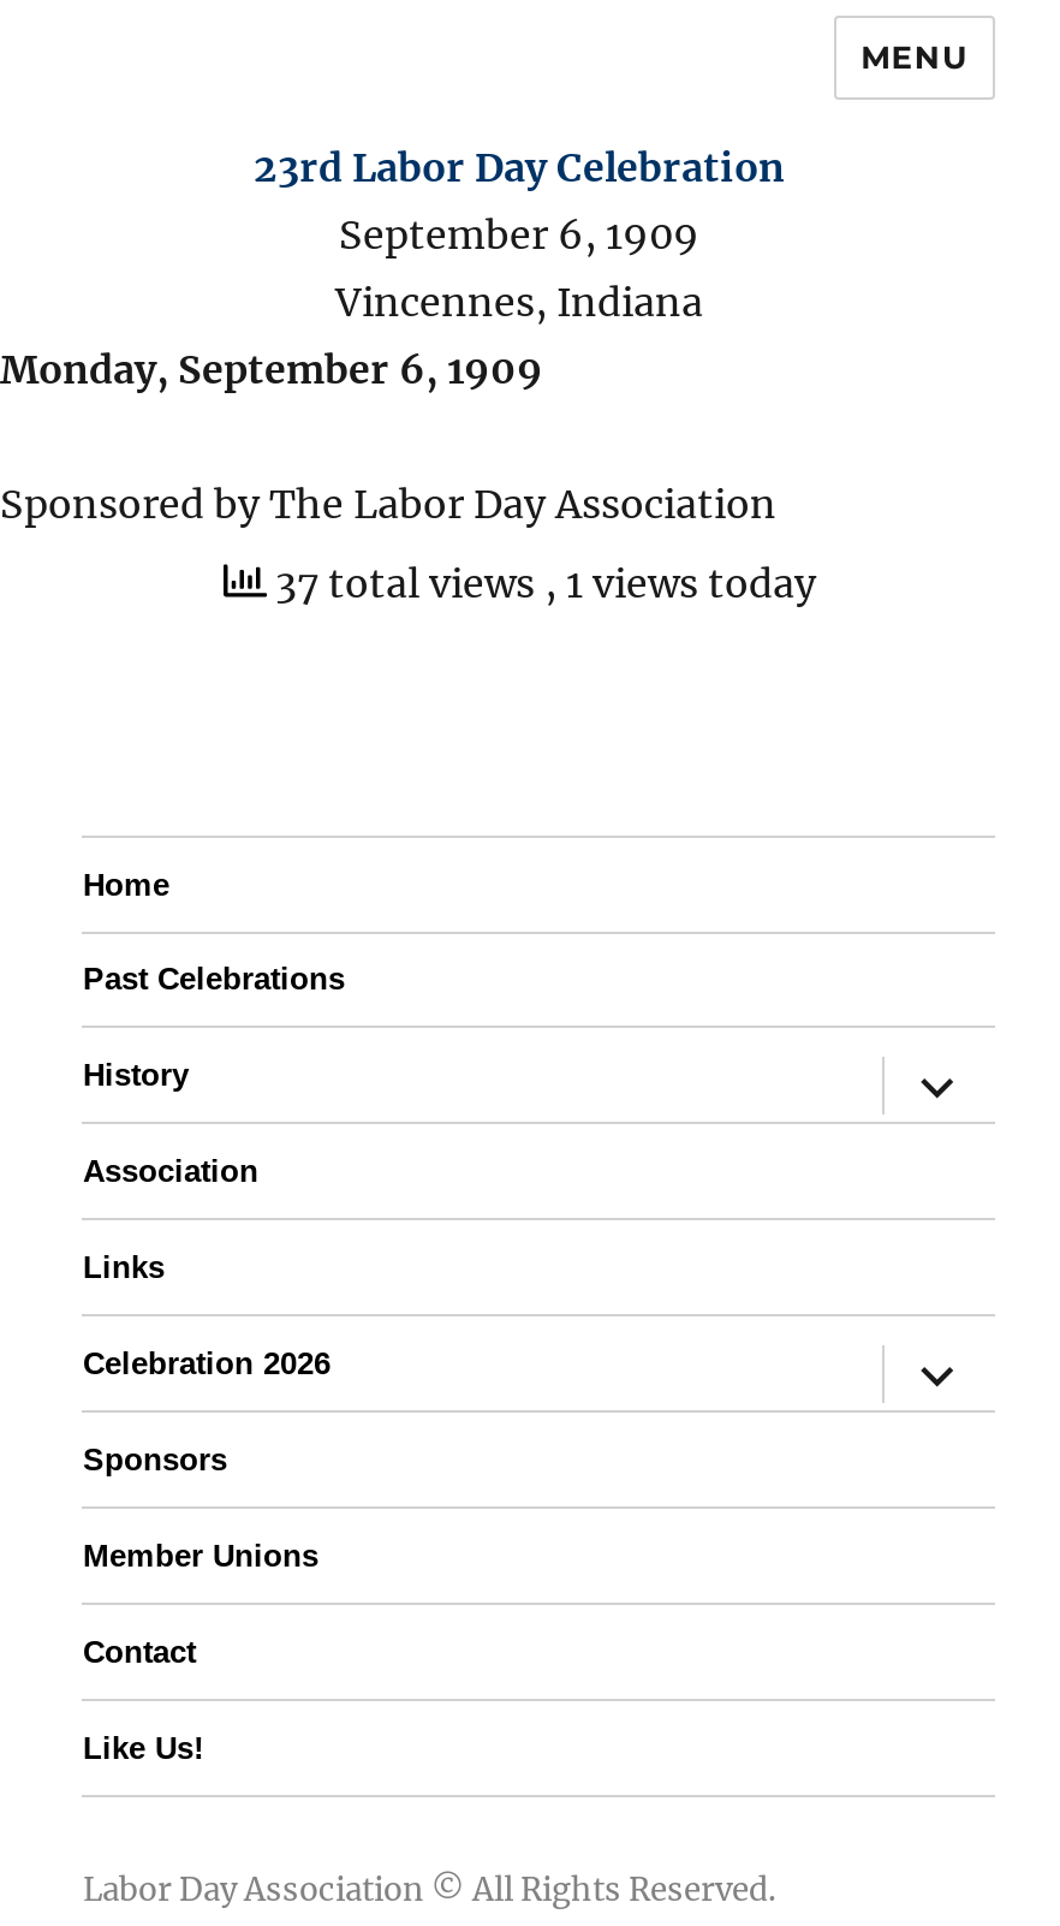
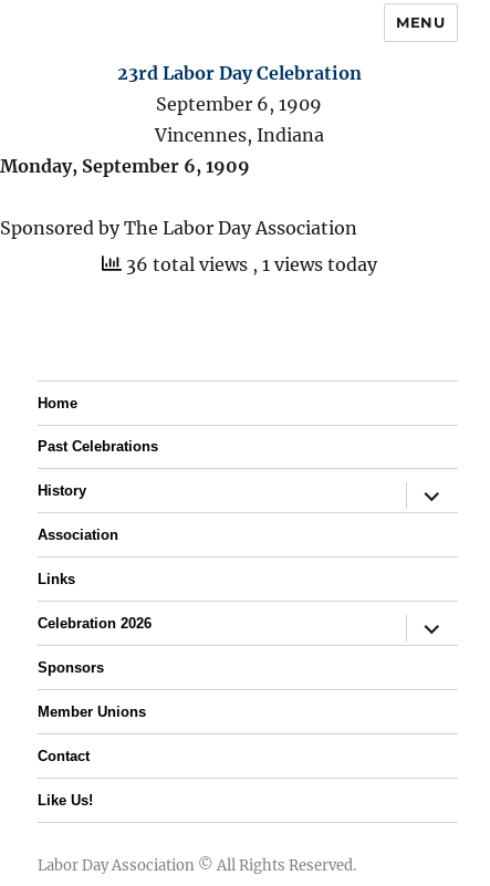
[266,559,816,607] 37 total views, 1 views today -> [121,253,377,275] 36 total views, 1 views today

